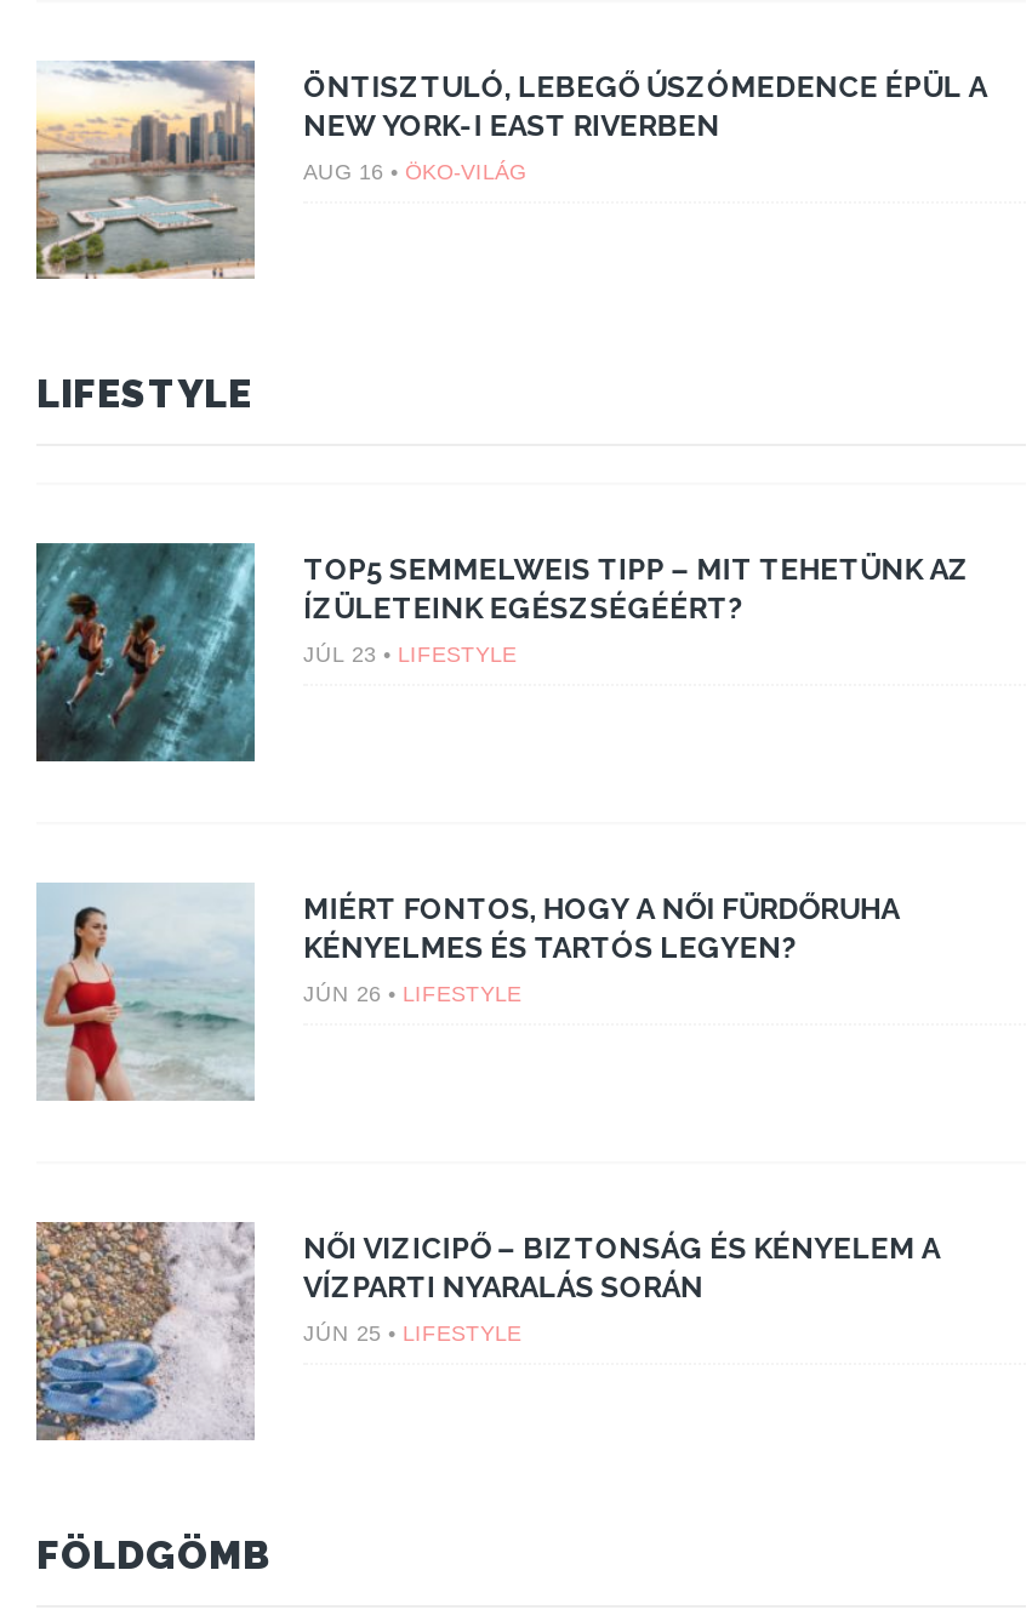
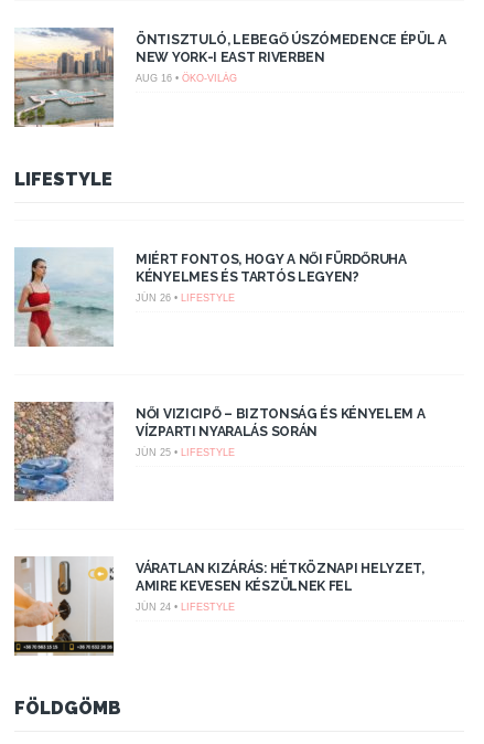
[34,541,969,764] [image] | TOP5 SEMMELWEIS TIPP – MIT TEHETÜNK AZ | ÍZÜLETEINK EGÉSZSÉGÉÉRT? | JÚL 23 • LIFESTYLE -> none
moved [34,887,940,1345] -> [13,249,425,458]: [image] | MIÉRT FONTOS, HOGY A NŐI FÜRDŐRUHA | KÉNYELMES ÉS TARTÓS LEGYEN? | JÚN 26 • LIFESTYLE | NŐI VIZICIPŐ – BIZTONSÁG ÉS KÉNYELEM A | VÍZPARTI NYARALÁS SORÁN | JÚN 25 • LIFESTYLE
none -> [13,556,424,656] [image] | VÁRATLAN KIZÁRÁS: HÉTKÖZNAPI HELYZET, | AMIRE KEVESEN KÉSZÜLNEK FEL | JÚN 24 • LIFESTYLE

